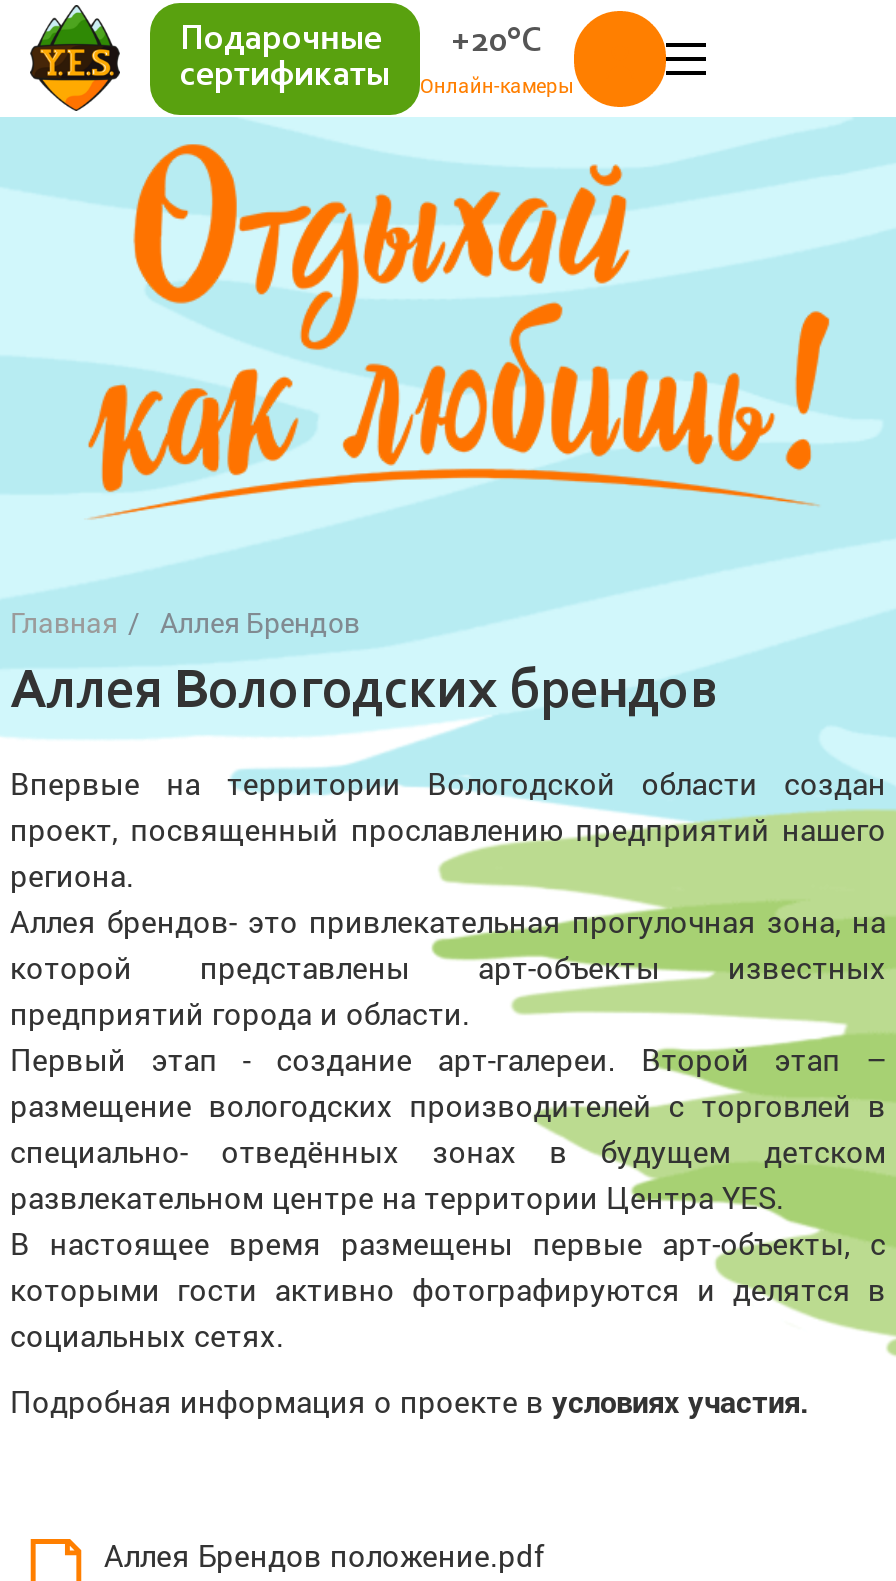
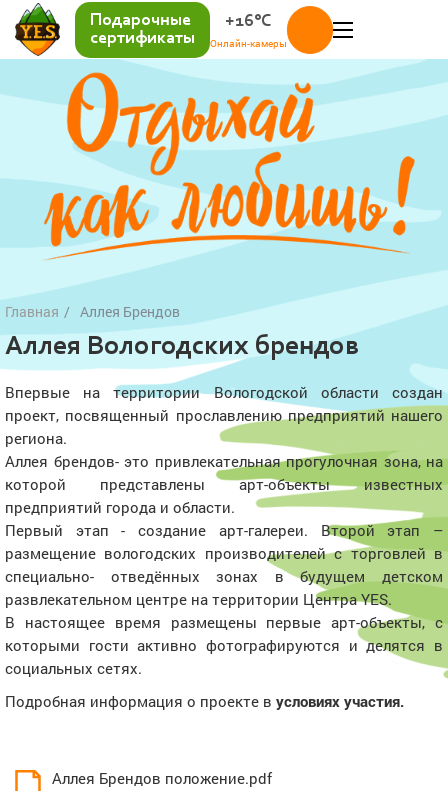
[180,22,543,60] Подарочные +20°C -> [90,11,272,30] Подарочные +16°C

